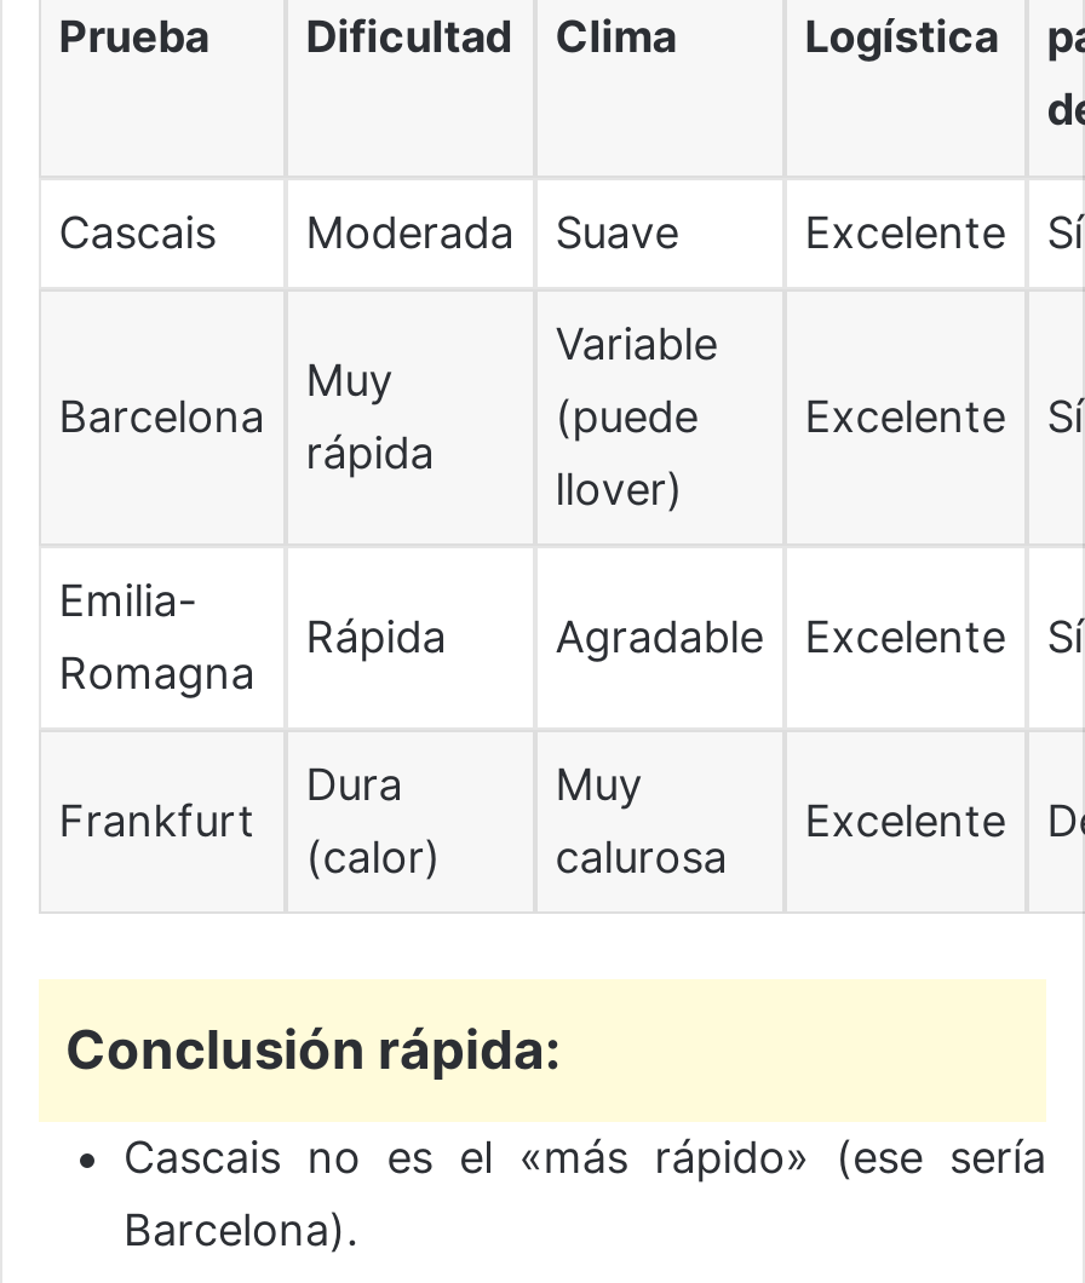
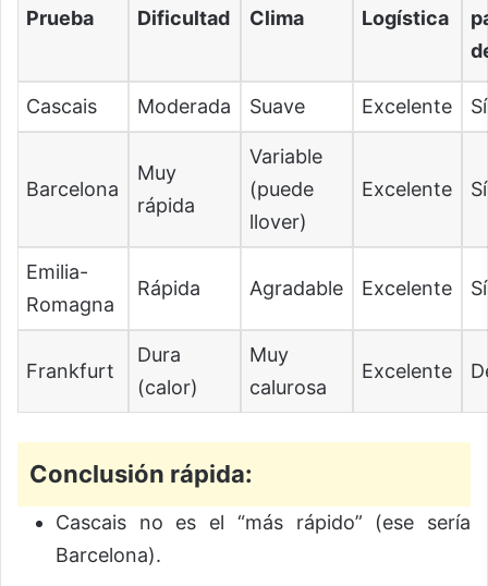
[124,1133,1046,1184] Cascais no es el «más rápido» (ese sería -> [56,511,471,534] Cascais no es el “más rápido” (ese sería

